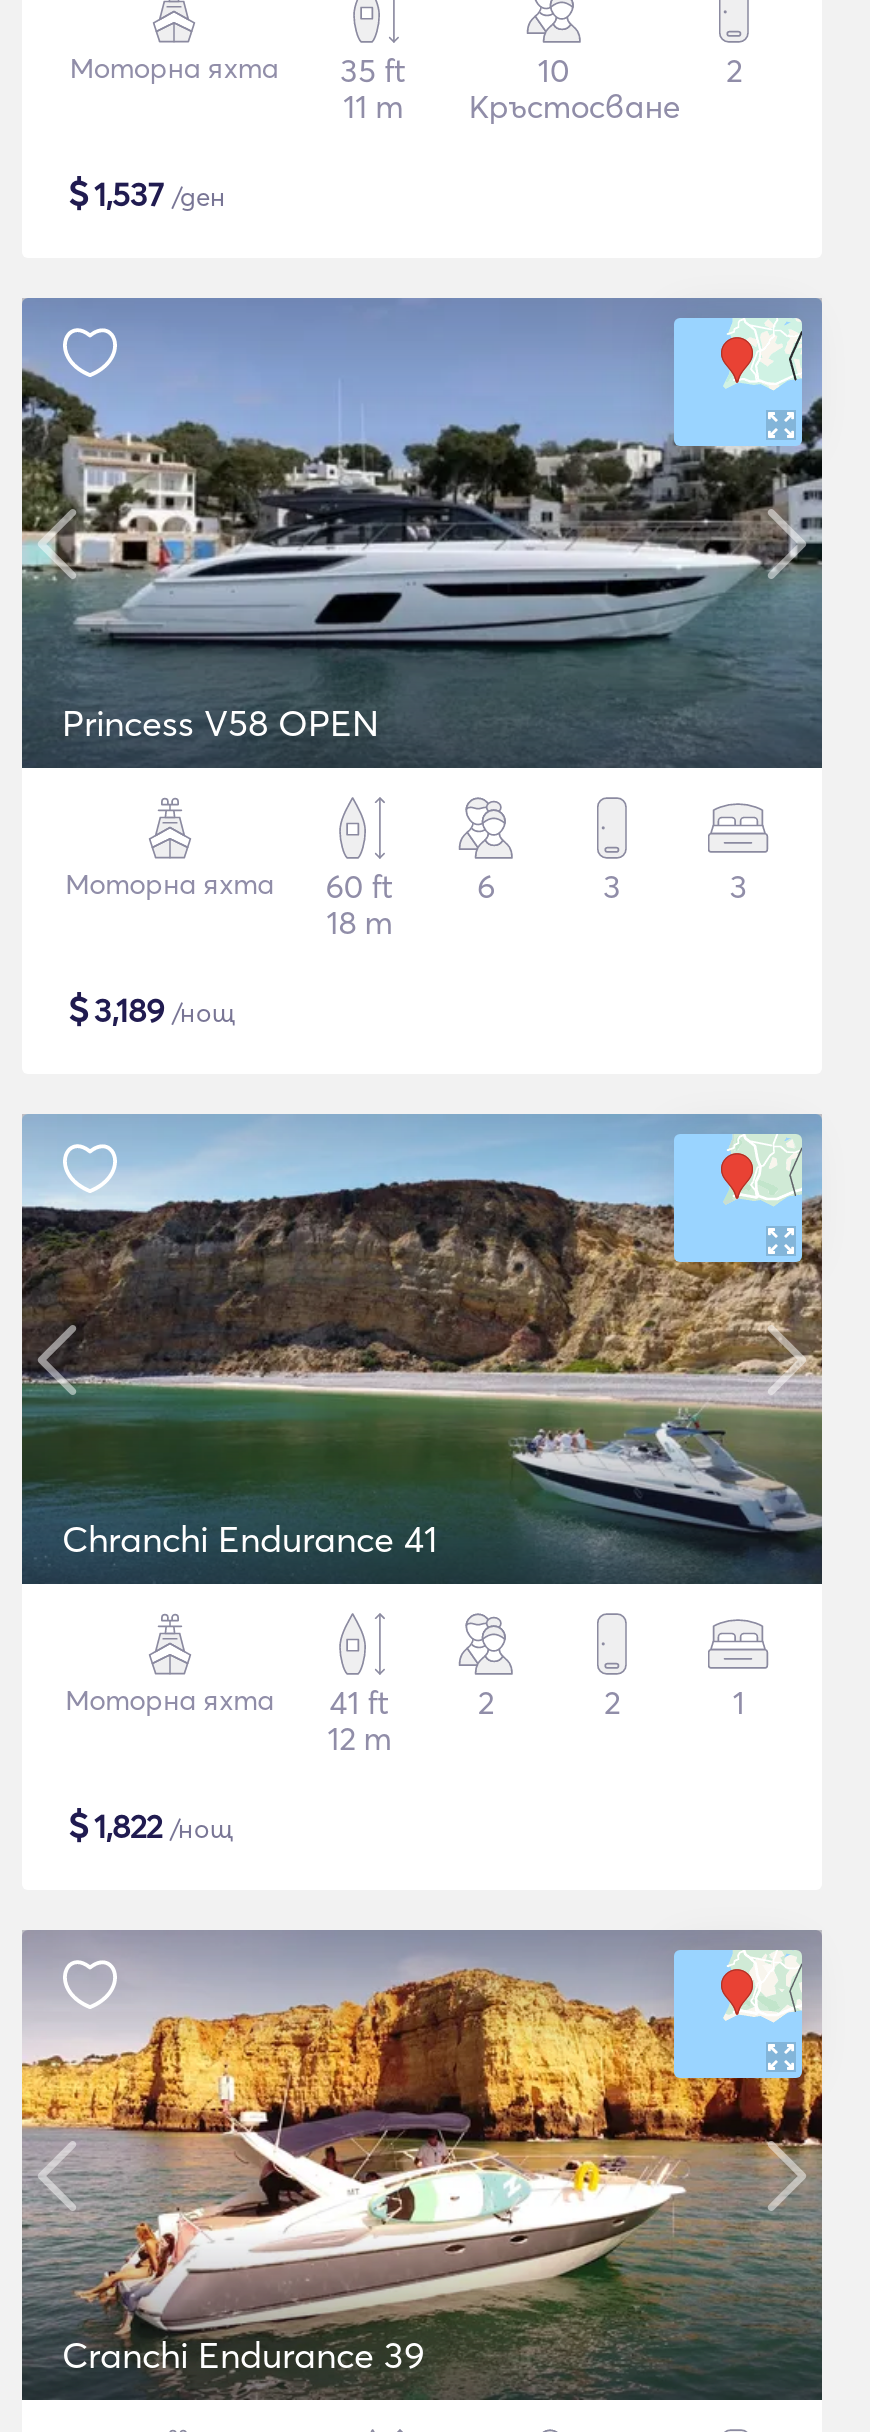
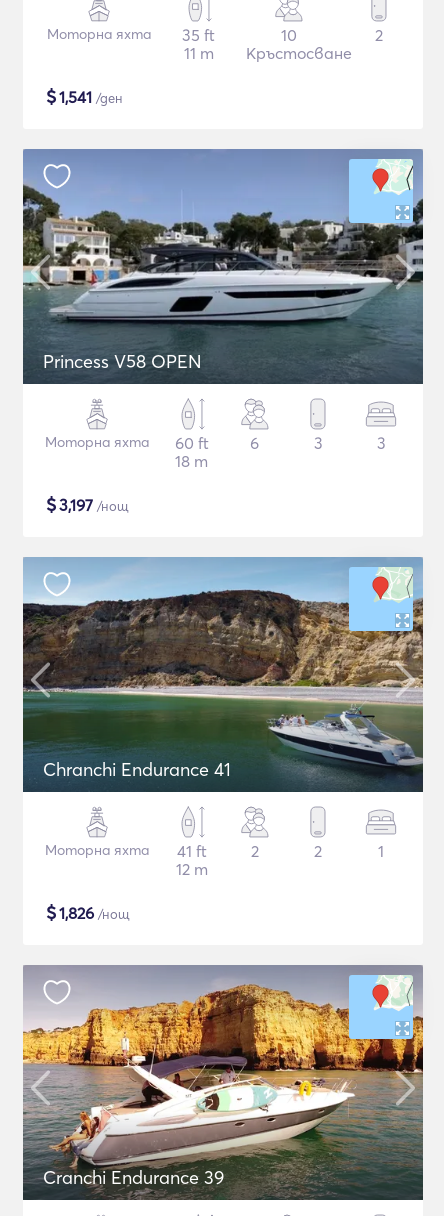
[68,170,226,216] $1,537 /ден -> [46,85,123,108] $1,541 /ден
[68,986,236,1032] $3,189 /нощ -> [46,493,129,516] $3,197 /нощ
[68,1802,234,1848] $1,822 /нощ -> [46,901,130,924] $1,826 /нощ

